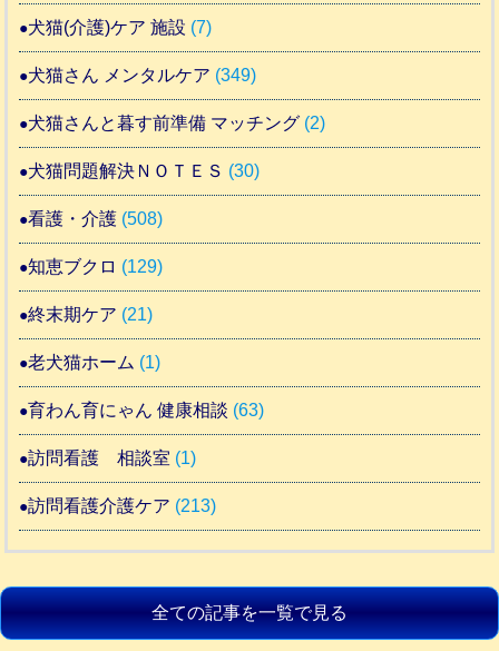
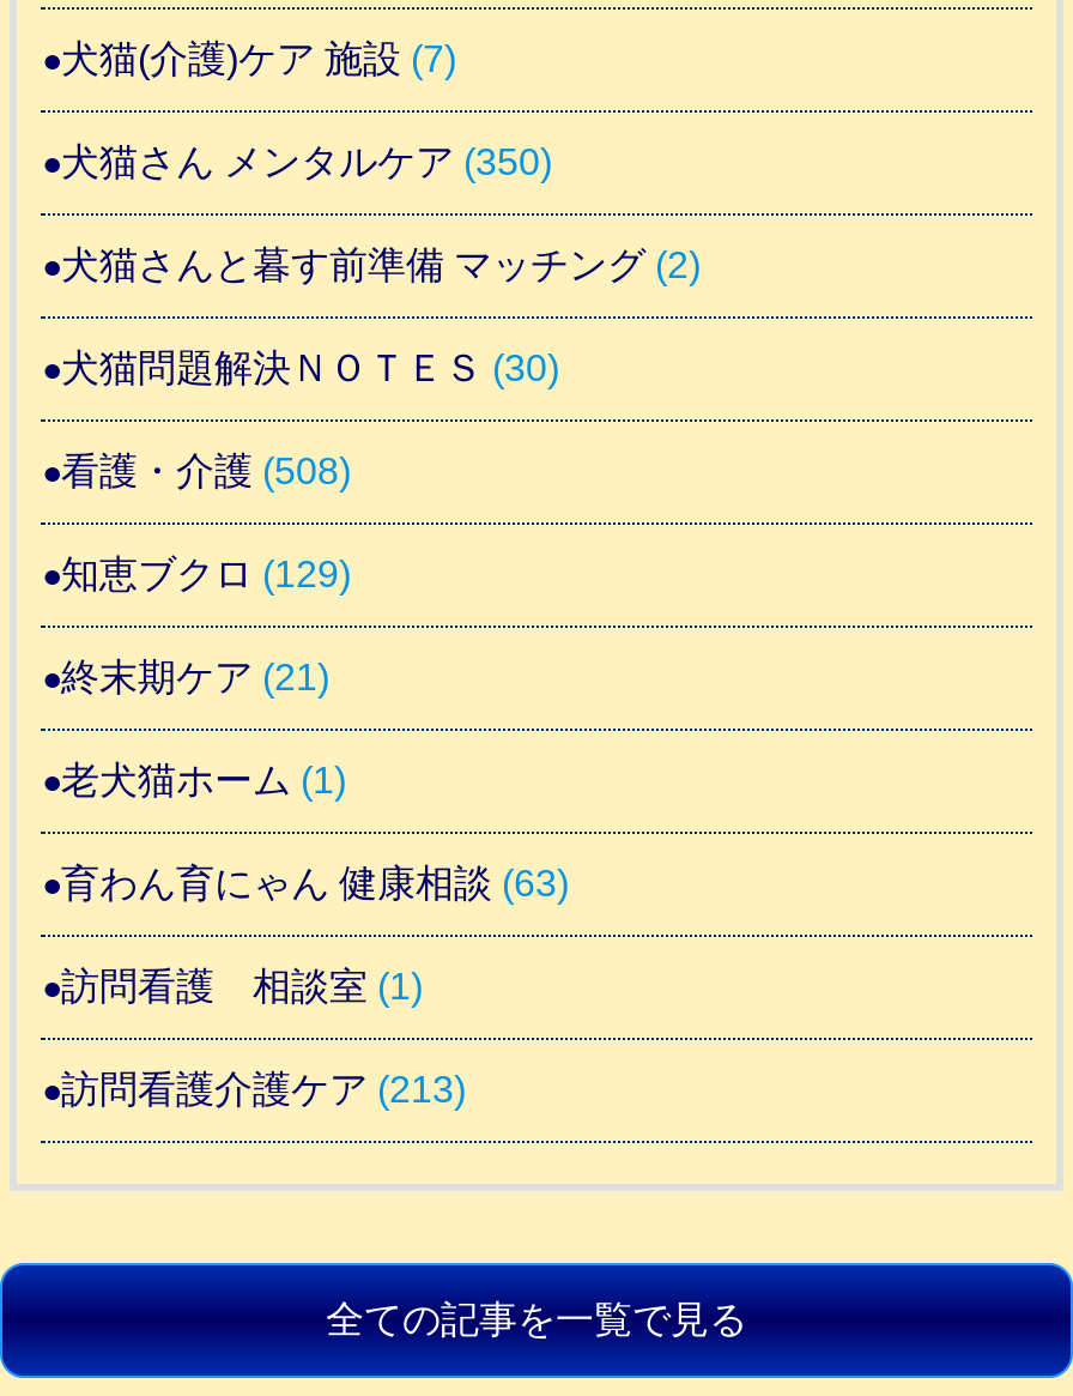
[28,65,257,84] 犬猫さん メンタルケア(349) -> [61,141,552,181] 犬猫さん メンタルケア(350)

